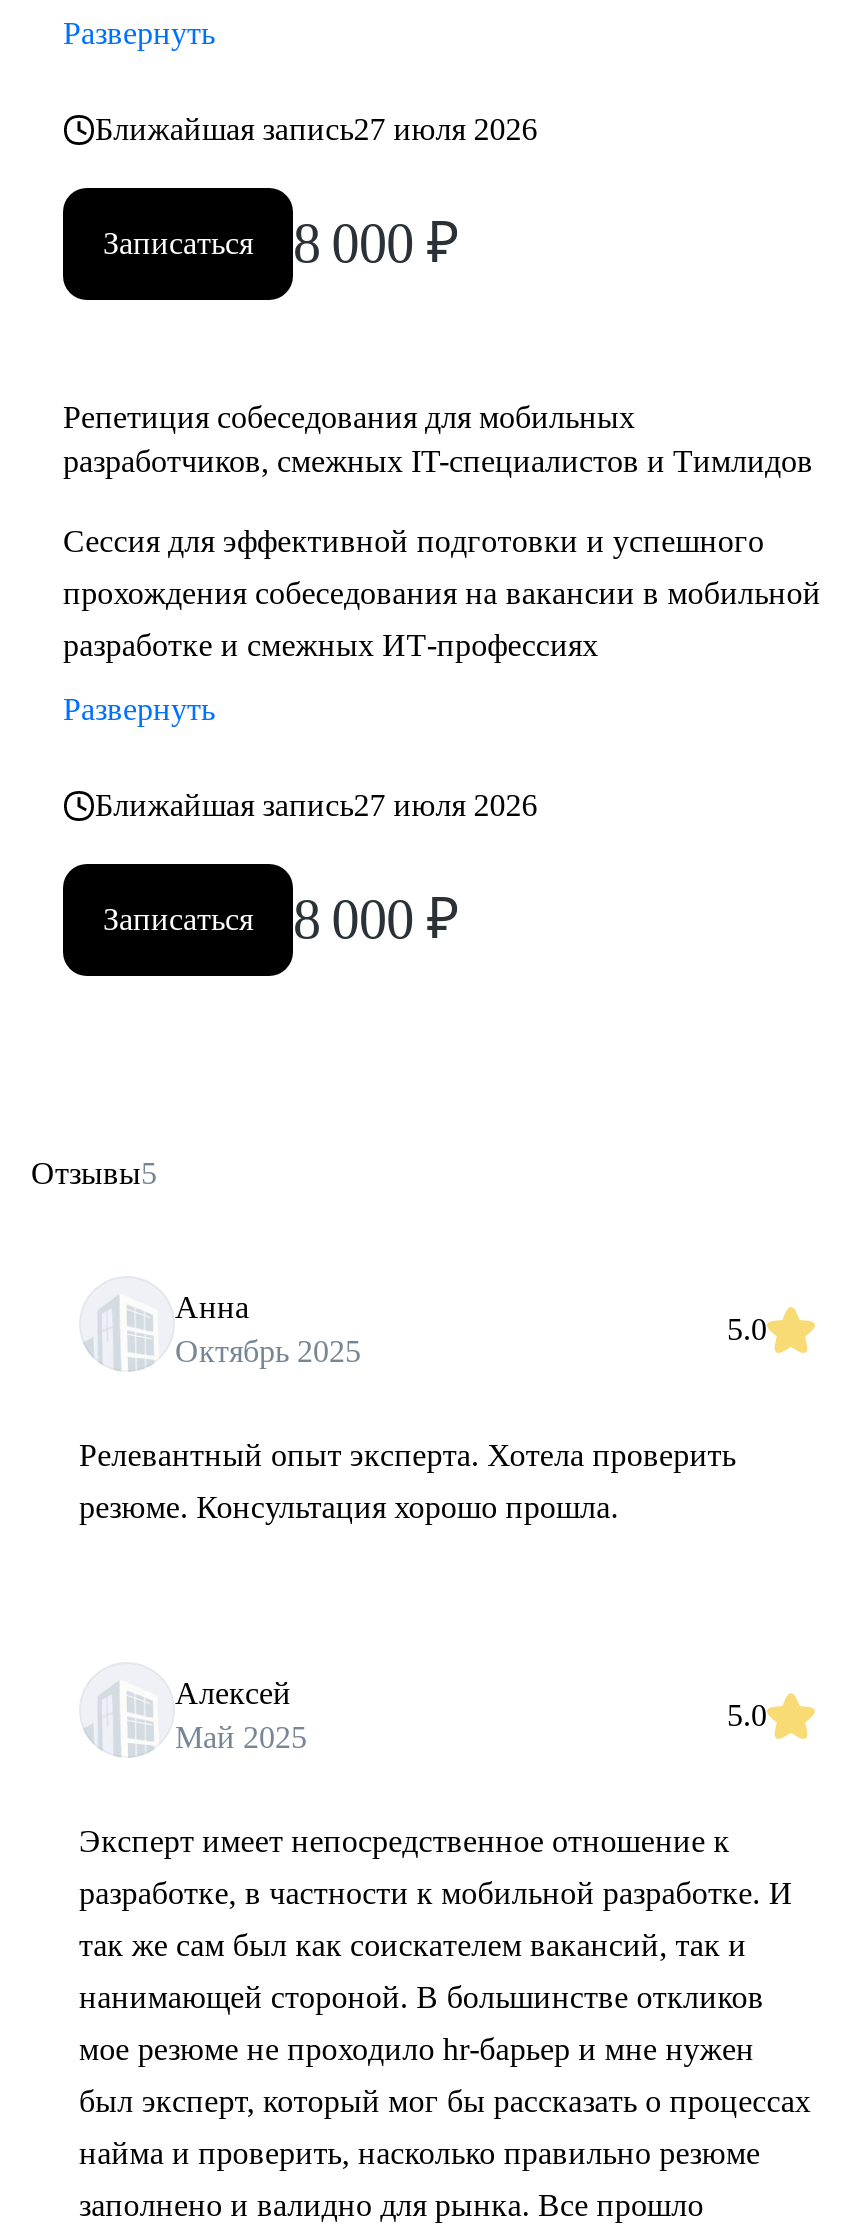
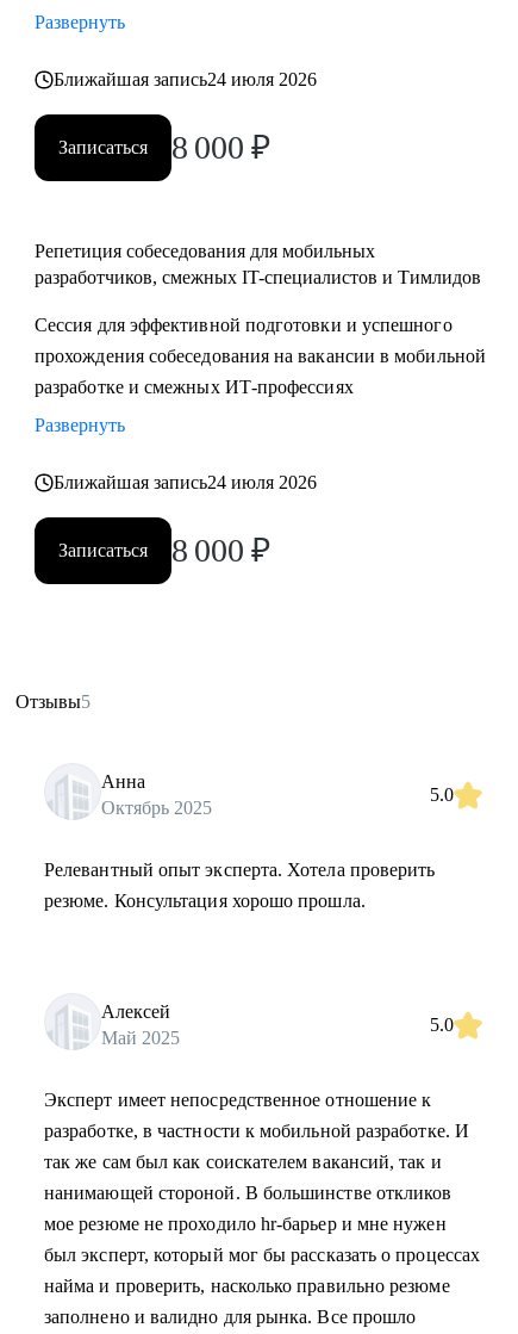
[95,112,538,146] Ближайшая запись27 июля 2026 -> [54,69,317,89] Ближайшая запись24 июля 2026
[95,788,538,822] Ближайшая запись27 июля 2026 -> [54,472,317,492] Ближайшая запись24 июля 2026

